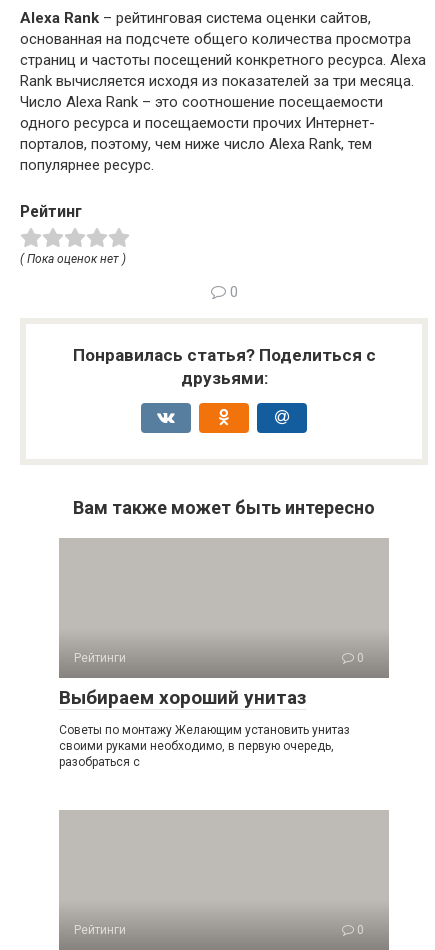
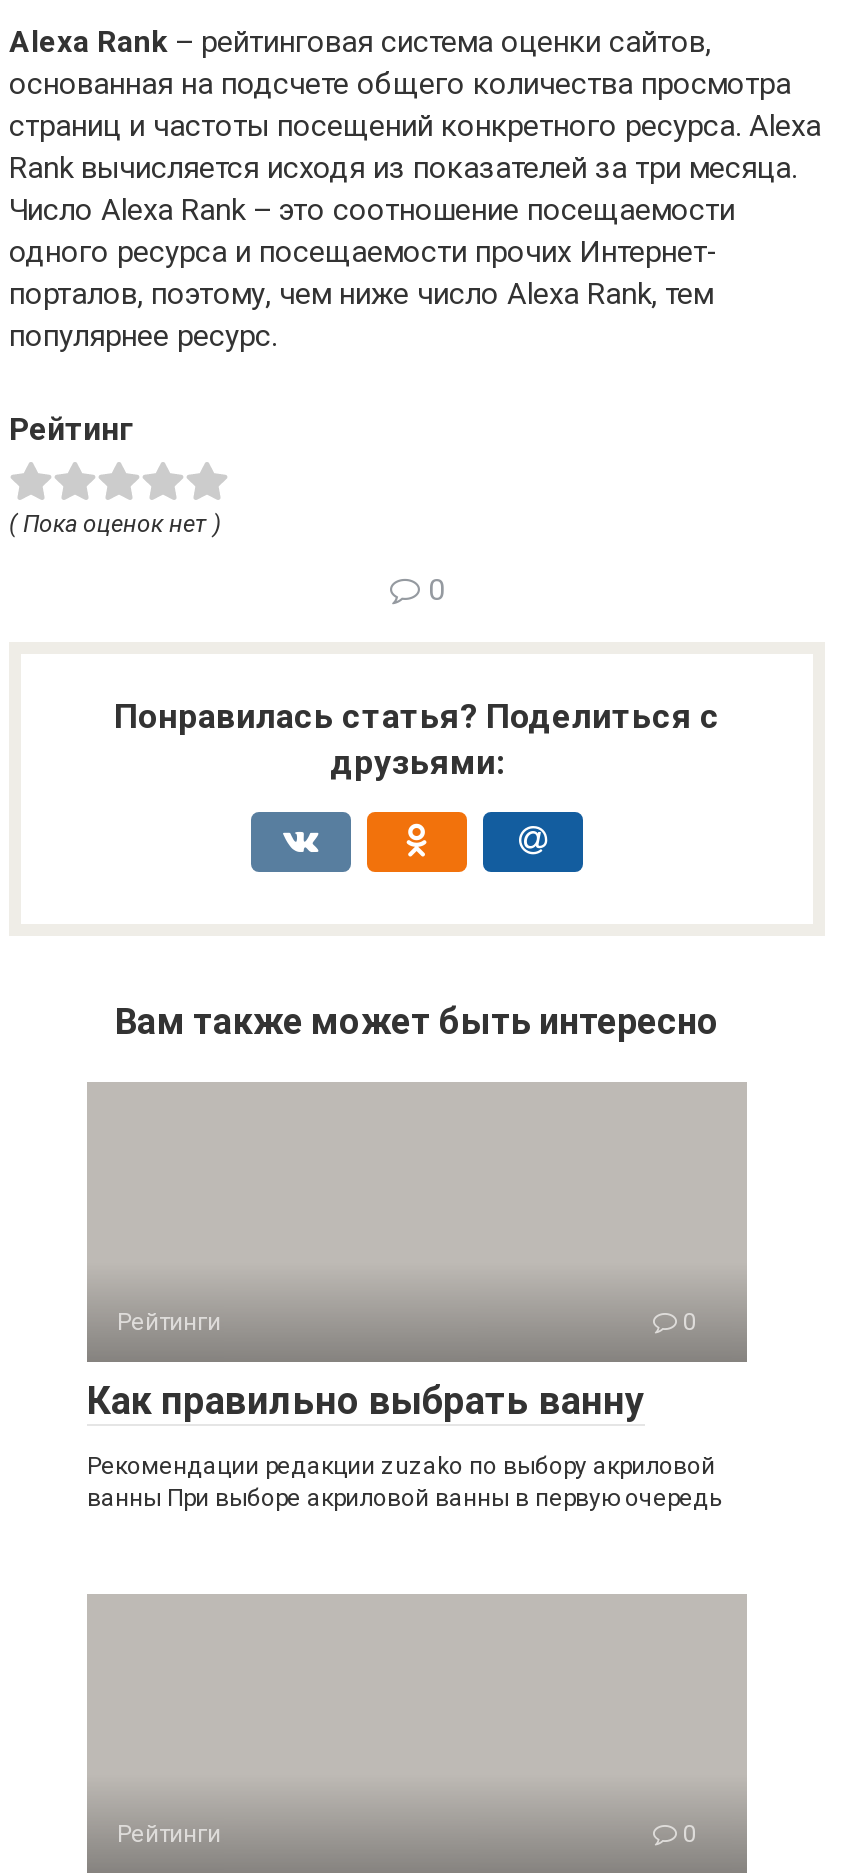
[59,686,306,709] Выбираем хороший унитаз -> [87,1377,645,1423] Как правильно выбрать ванну
[59,723,350,769] Советы по монтажу Желающим установить унитаз | своими руками необходимо, в первую очередь, | разобраться с -> [87,1451,721,1511] Рекомендации редакции zuzako по выбору акриловой | ванны При выборе акриловой ванны в первую очередь

